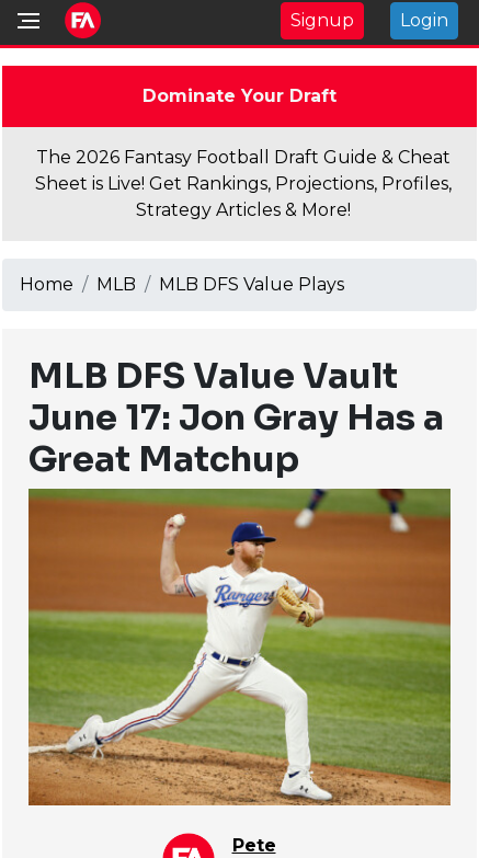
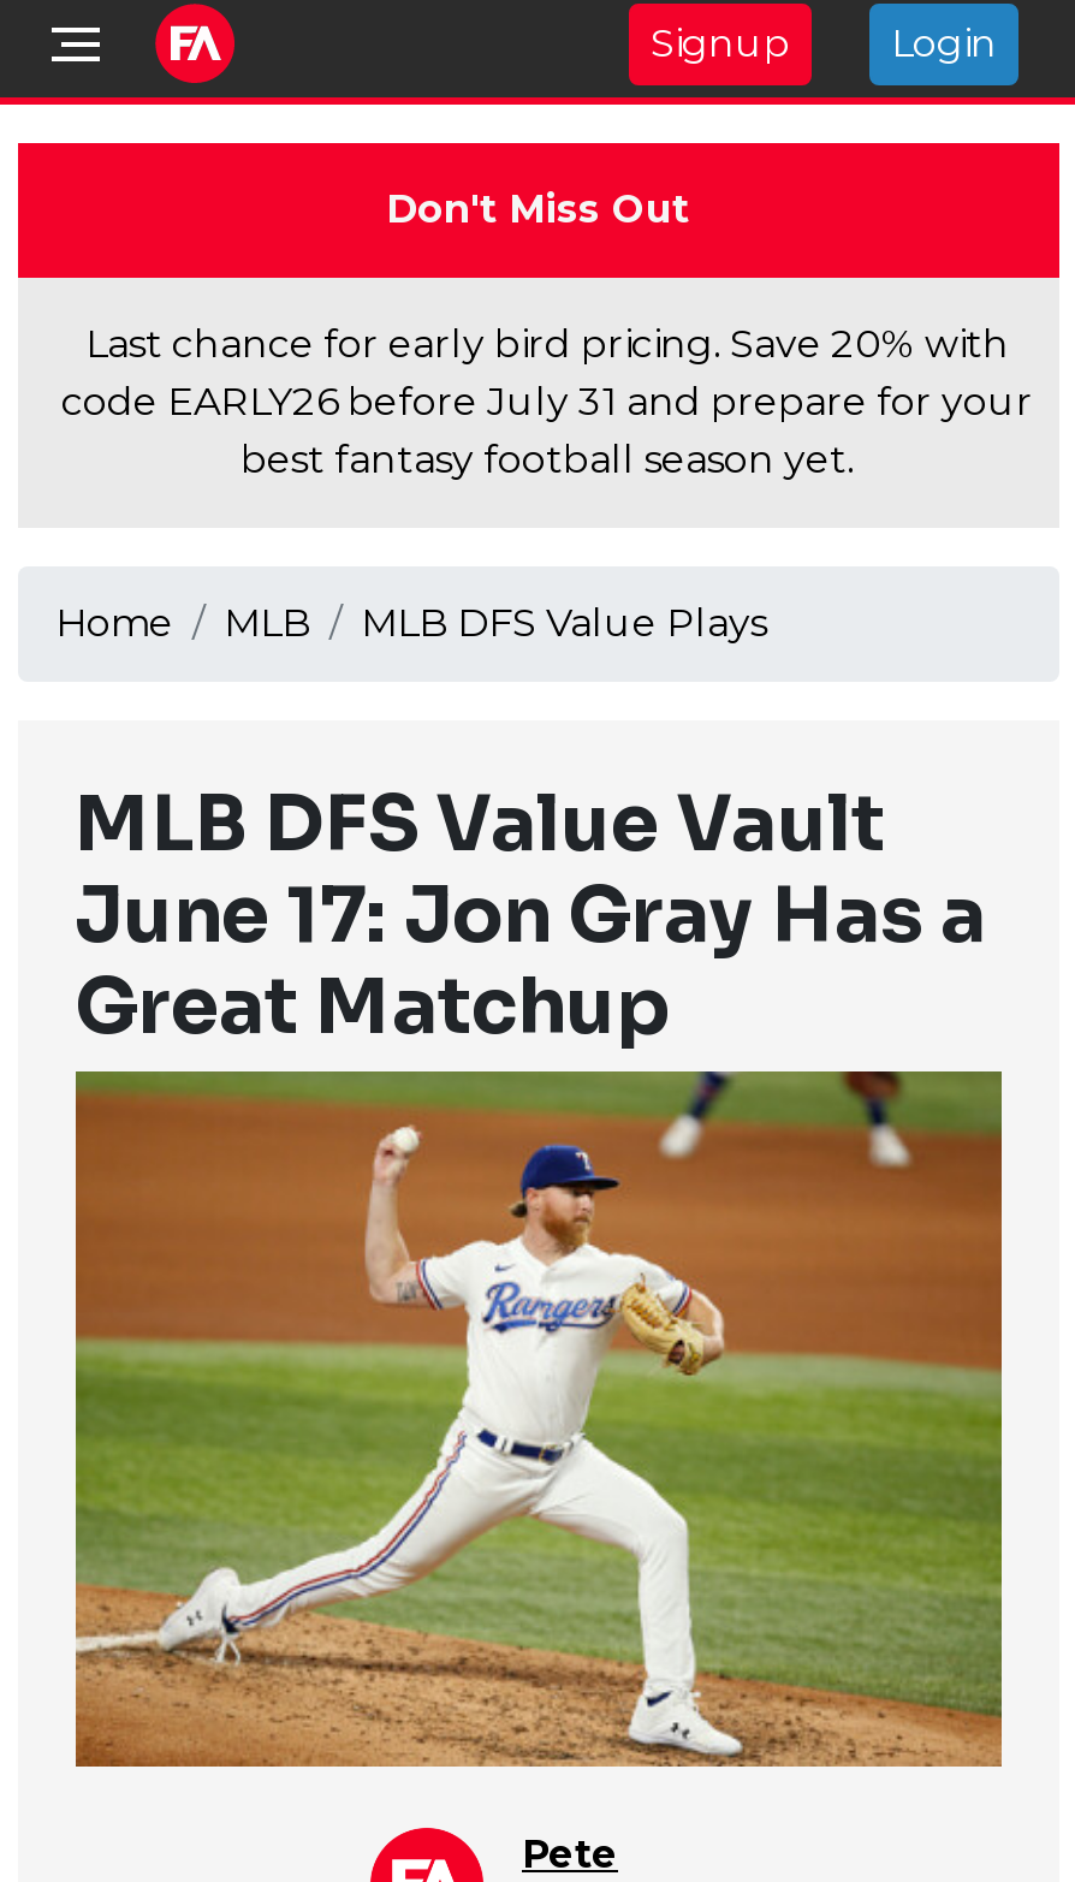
[142,85,336,106] Dominate Your Draft -> [386,186,689,232] Don't Miss Out
[35,147,452,220] The 2026 Fantasy Football Draft Guide & Cheat | Sheet is Live! Get Rankings, Projections, Profiles, | Strategy Articles & More! -> [61,321,1033,482] Last chance for early bird pricing. Save 20% with | code EARLY26 before July 31 and prepare for your | best fantasy football season yet.

